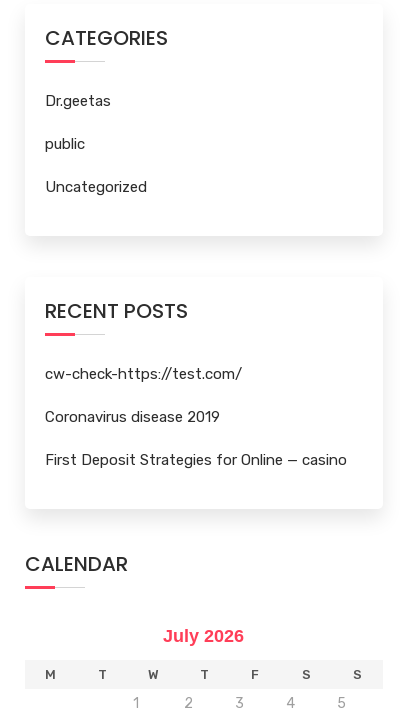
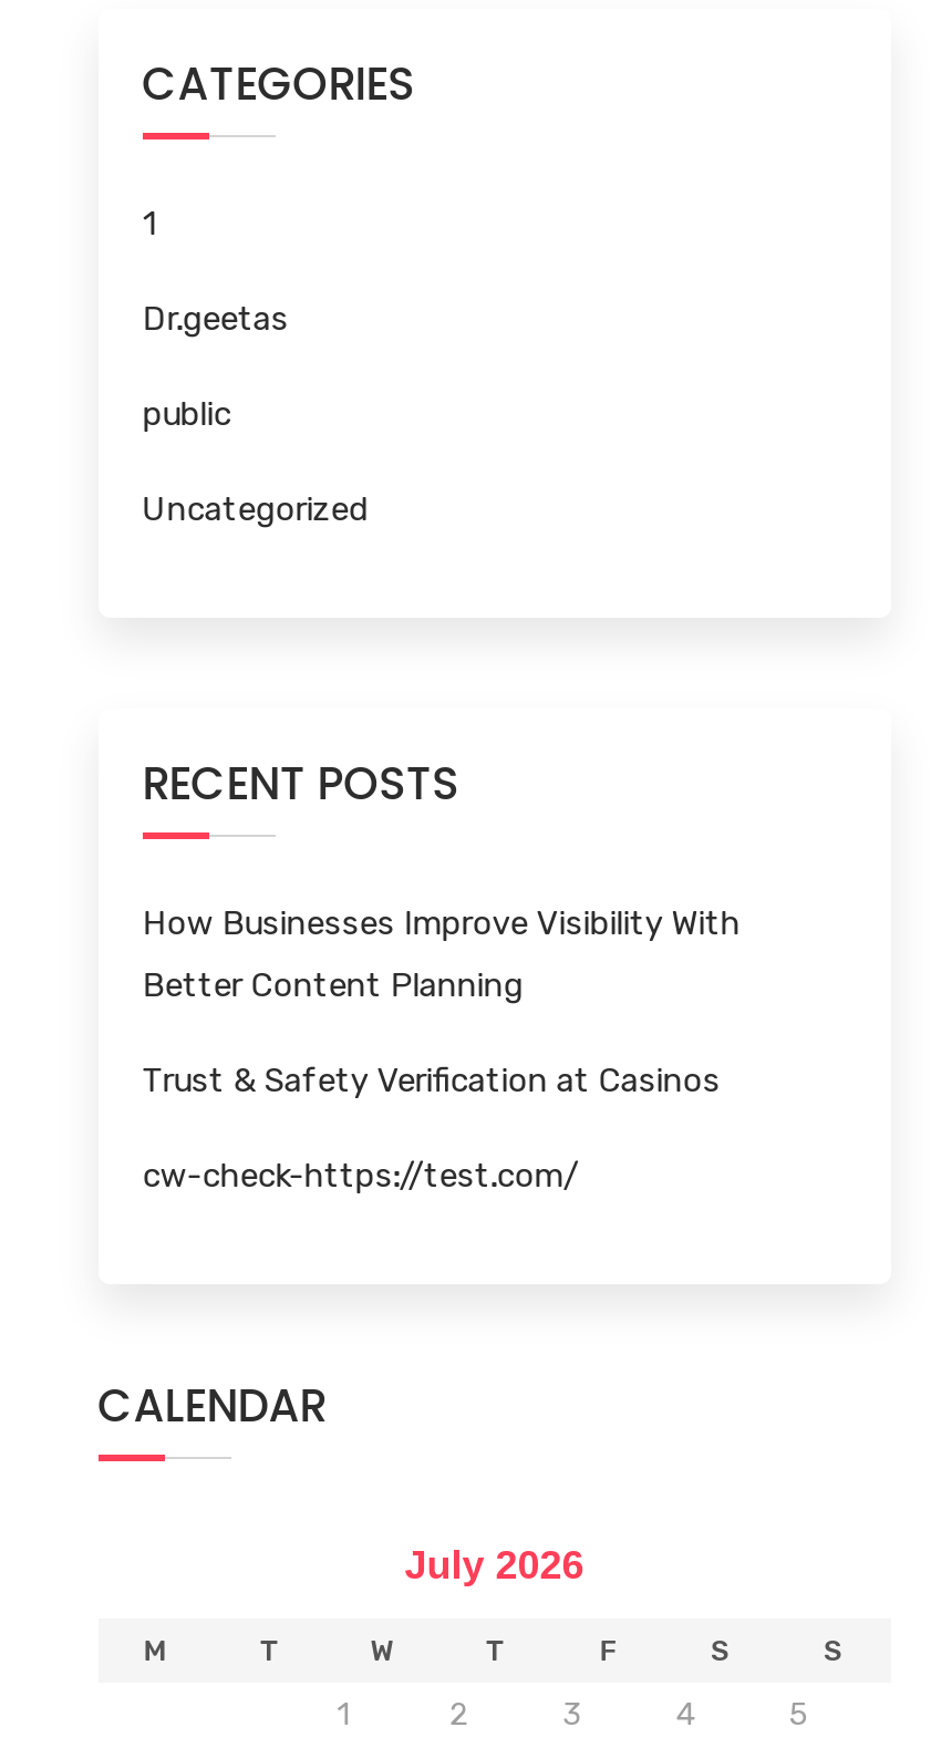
none -> [142,203,156,243] 1
none -> [142,904,740,1101] How Businesses Improve Visibility With | Better Content Planning | Trust & Safety Verification at Casinos
moved [45,365,242,383] -> [142,1156,579,1196]: cw-check-https://test.com/
[45,408,347,469] Coronavirus disease 2019 | First Deposit Strategies for Online — casino -> none

